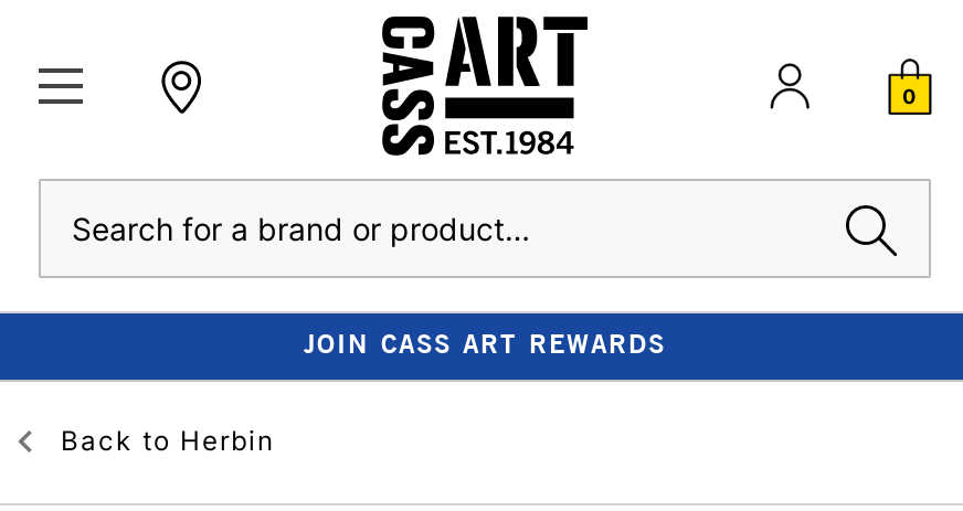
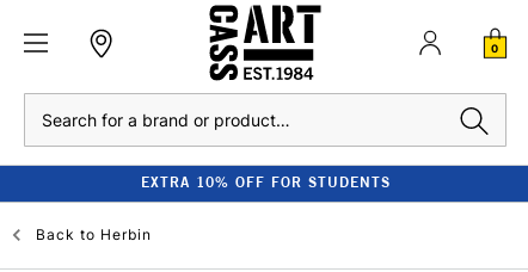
[304,327,666,360] JOIN CASS ART REWARDS -> [140,173,390,191] EXTRA 10% OFF FOR STUDENTS

